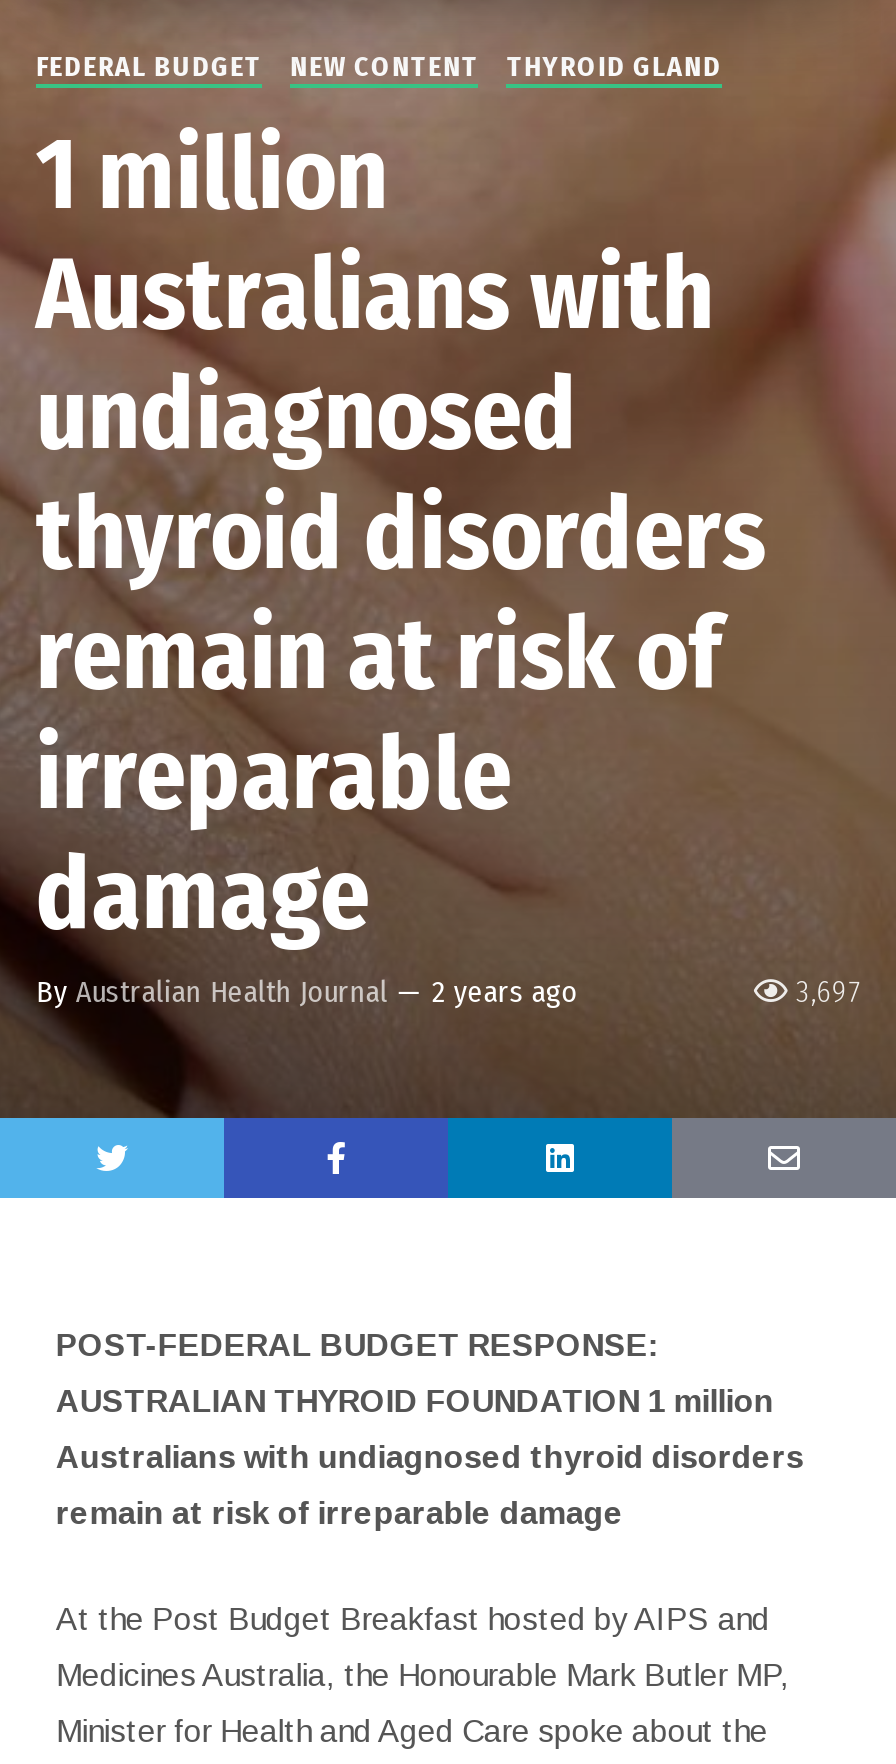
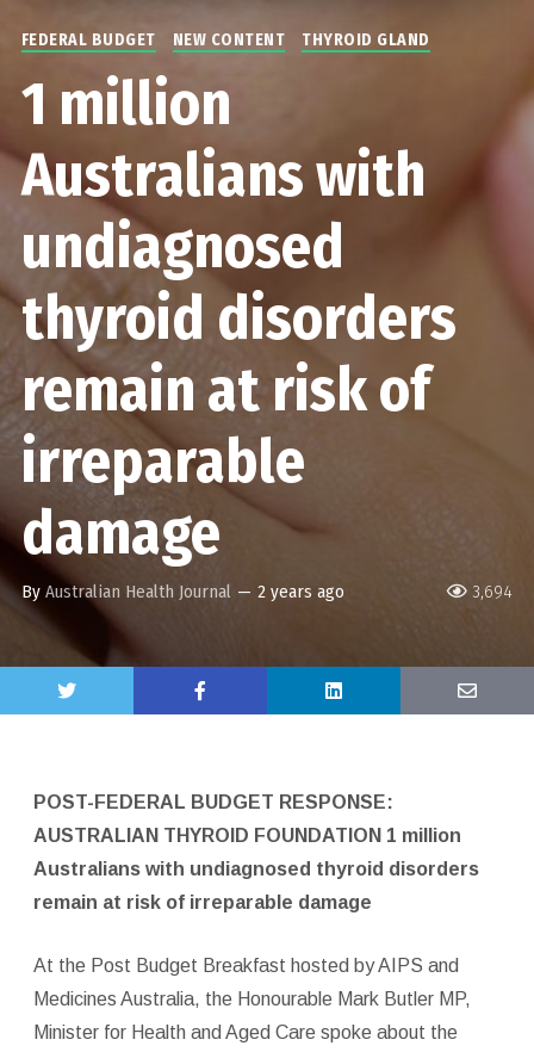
[796,974,860,1010] 3,697 -> [472,581,513,602] 3,694

